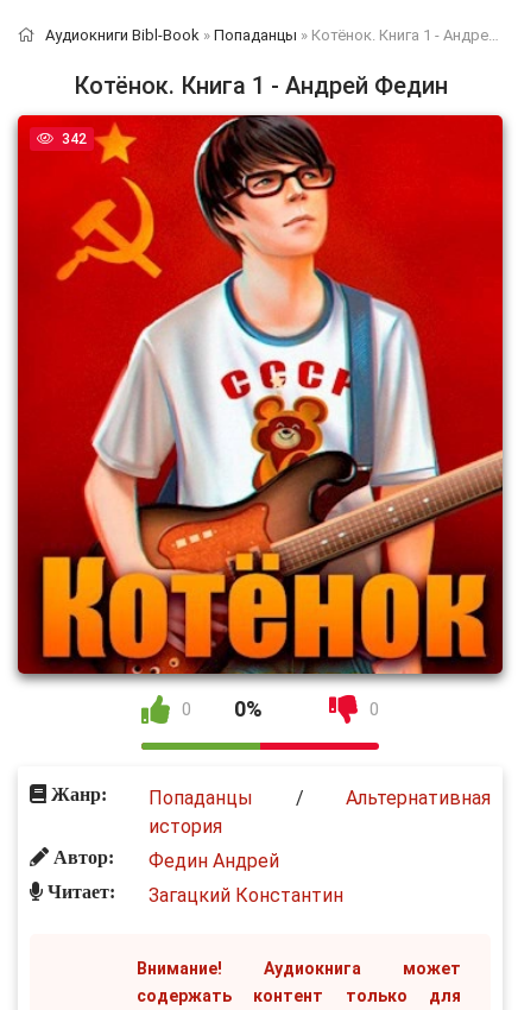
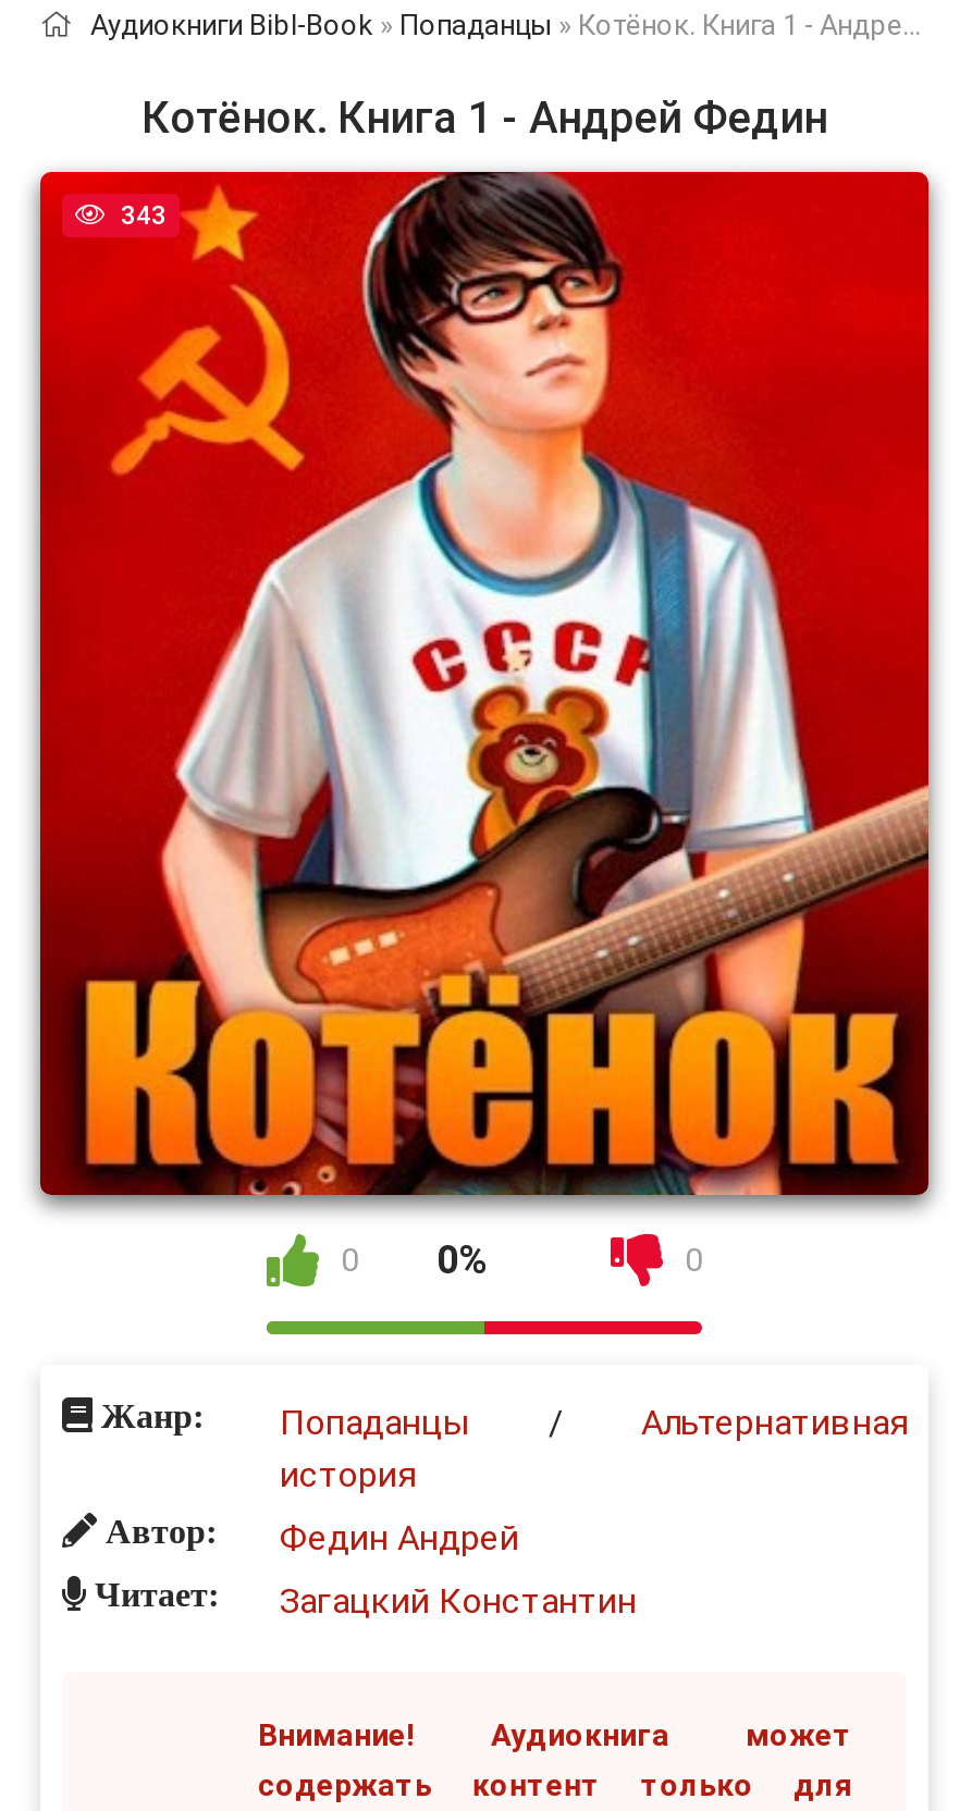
[62,131,87,147] 342 -> [121,200,167,231] 343

